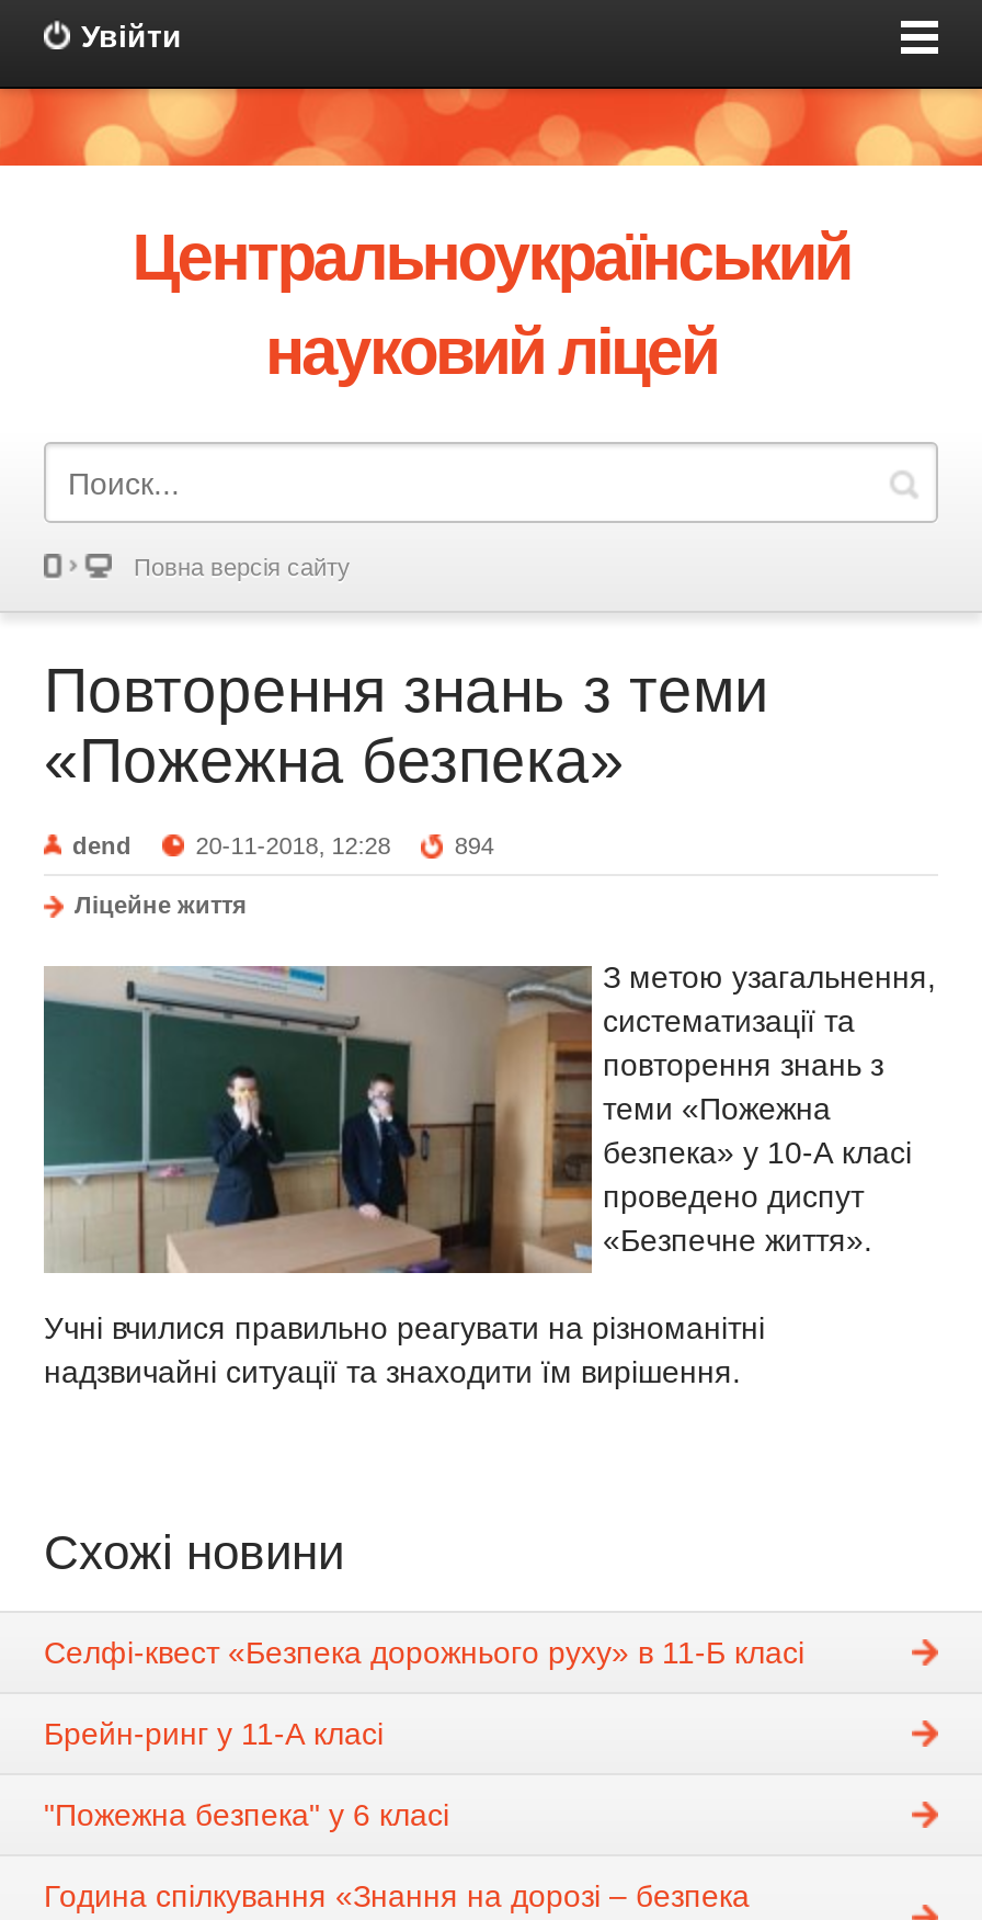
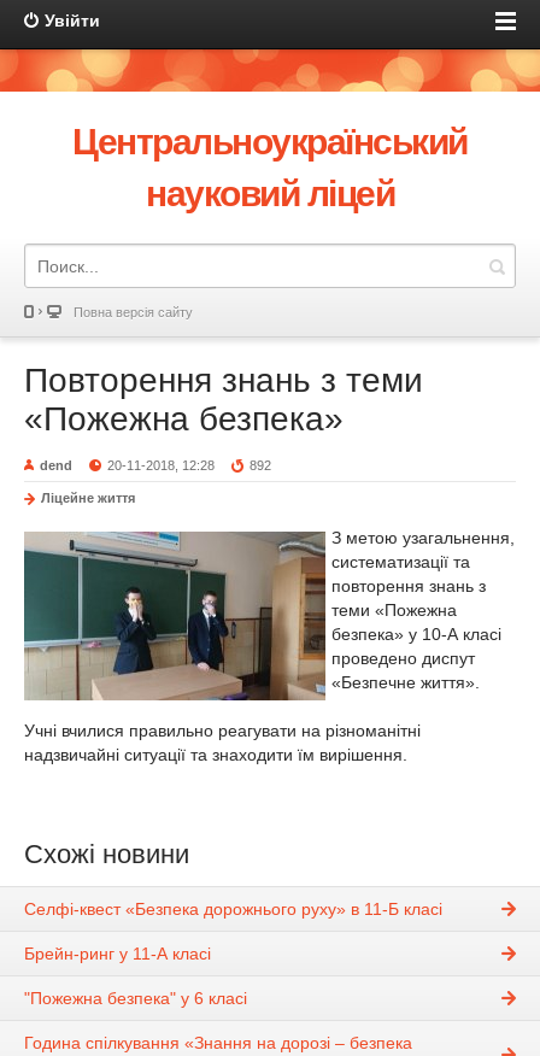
[455,832,494,859] 894 -> [250,458,272,473] 892

